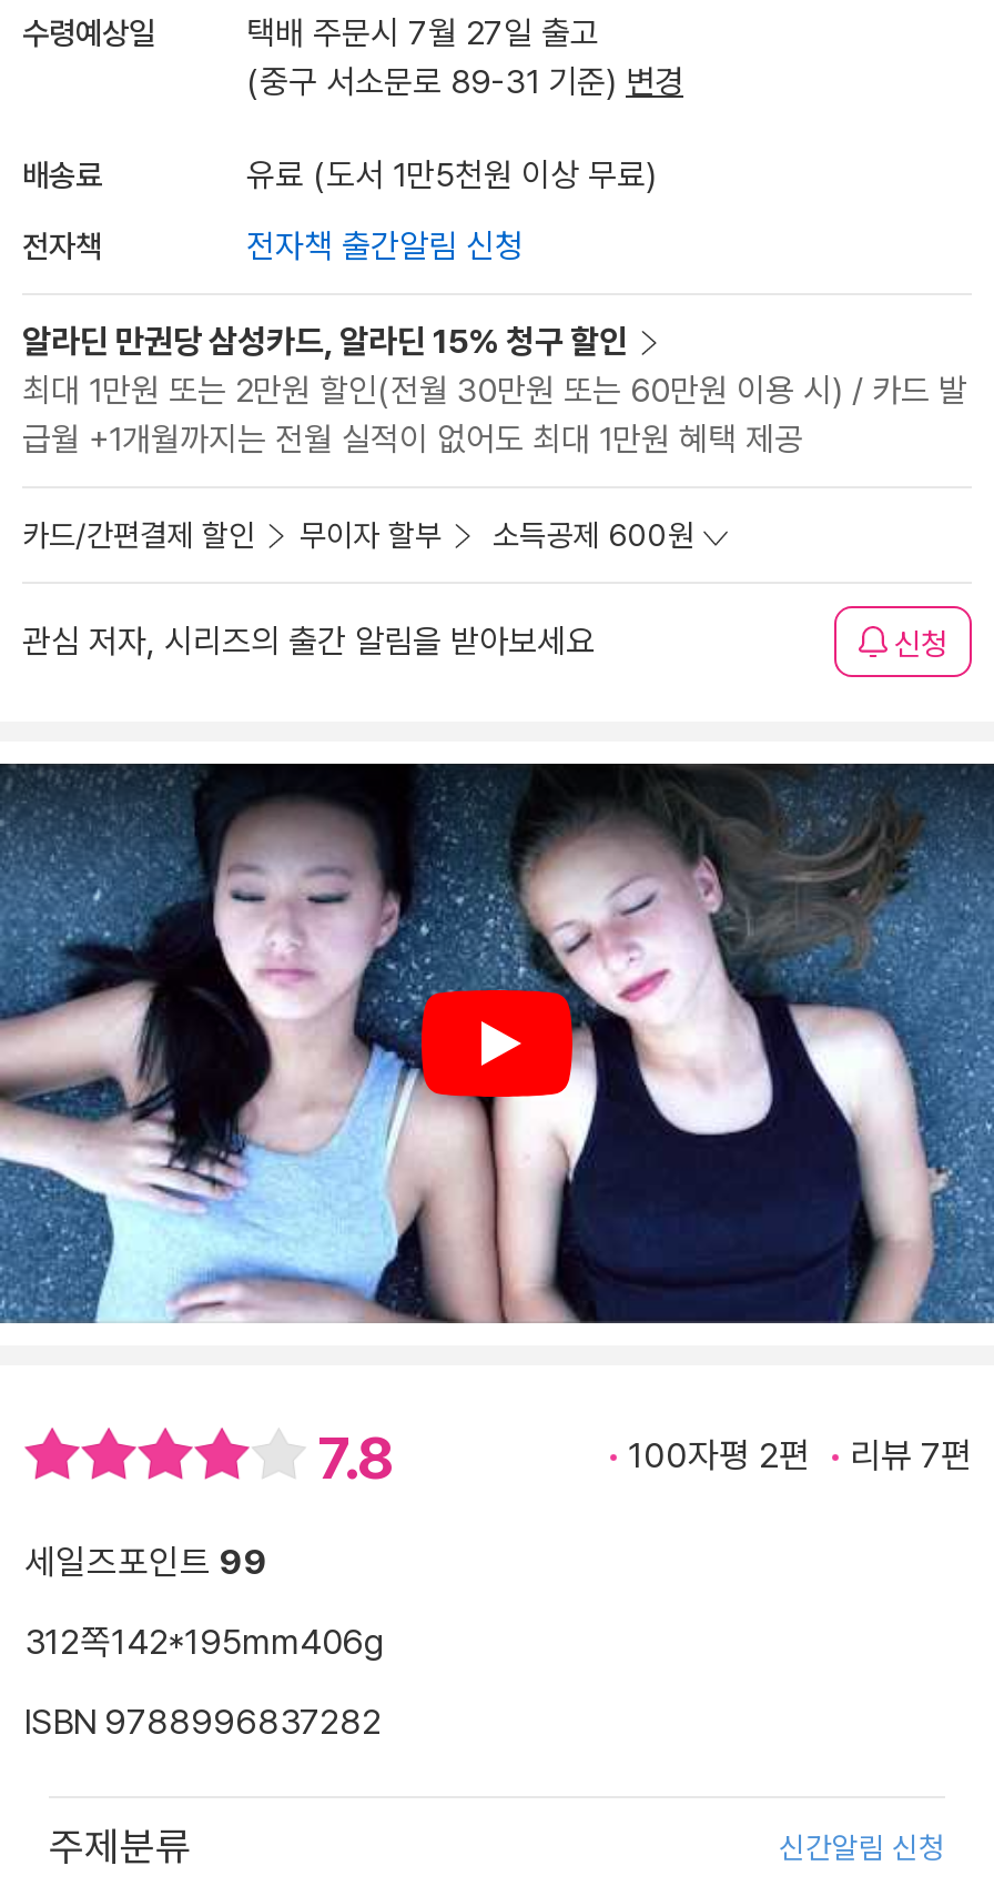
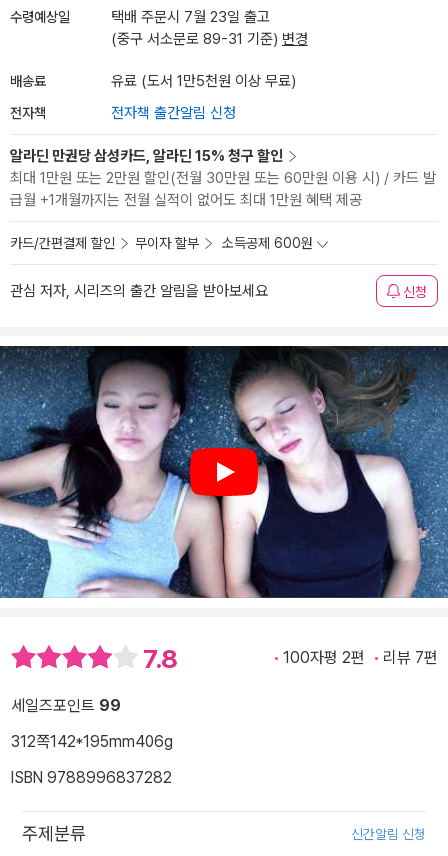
[246,13,599,53] 택배 주문시 7월 27일 출고 -> [111,8,270,26] 택배 주문시 7월 23일 출고

